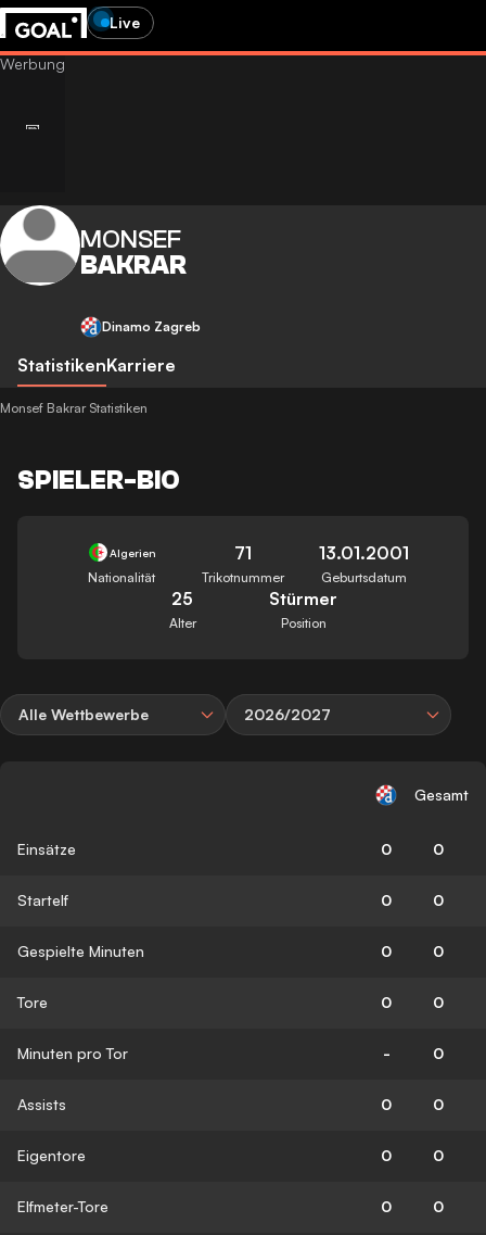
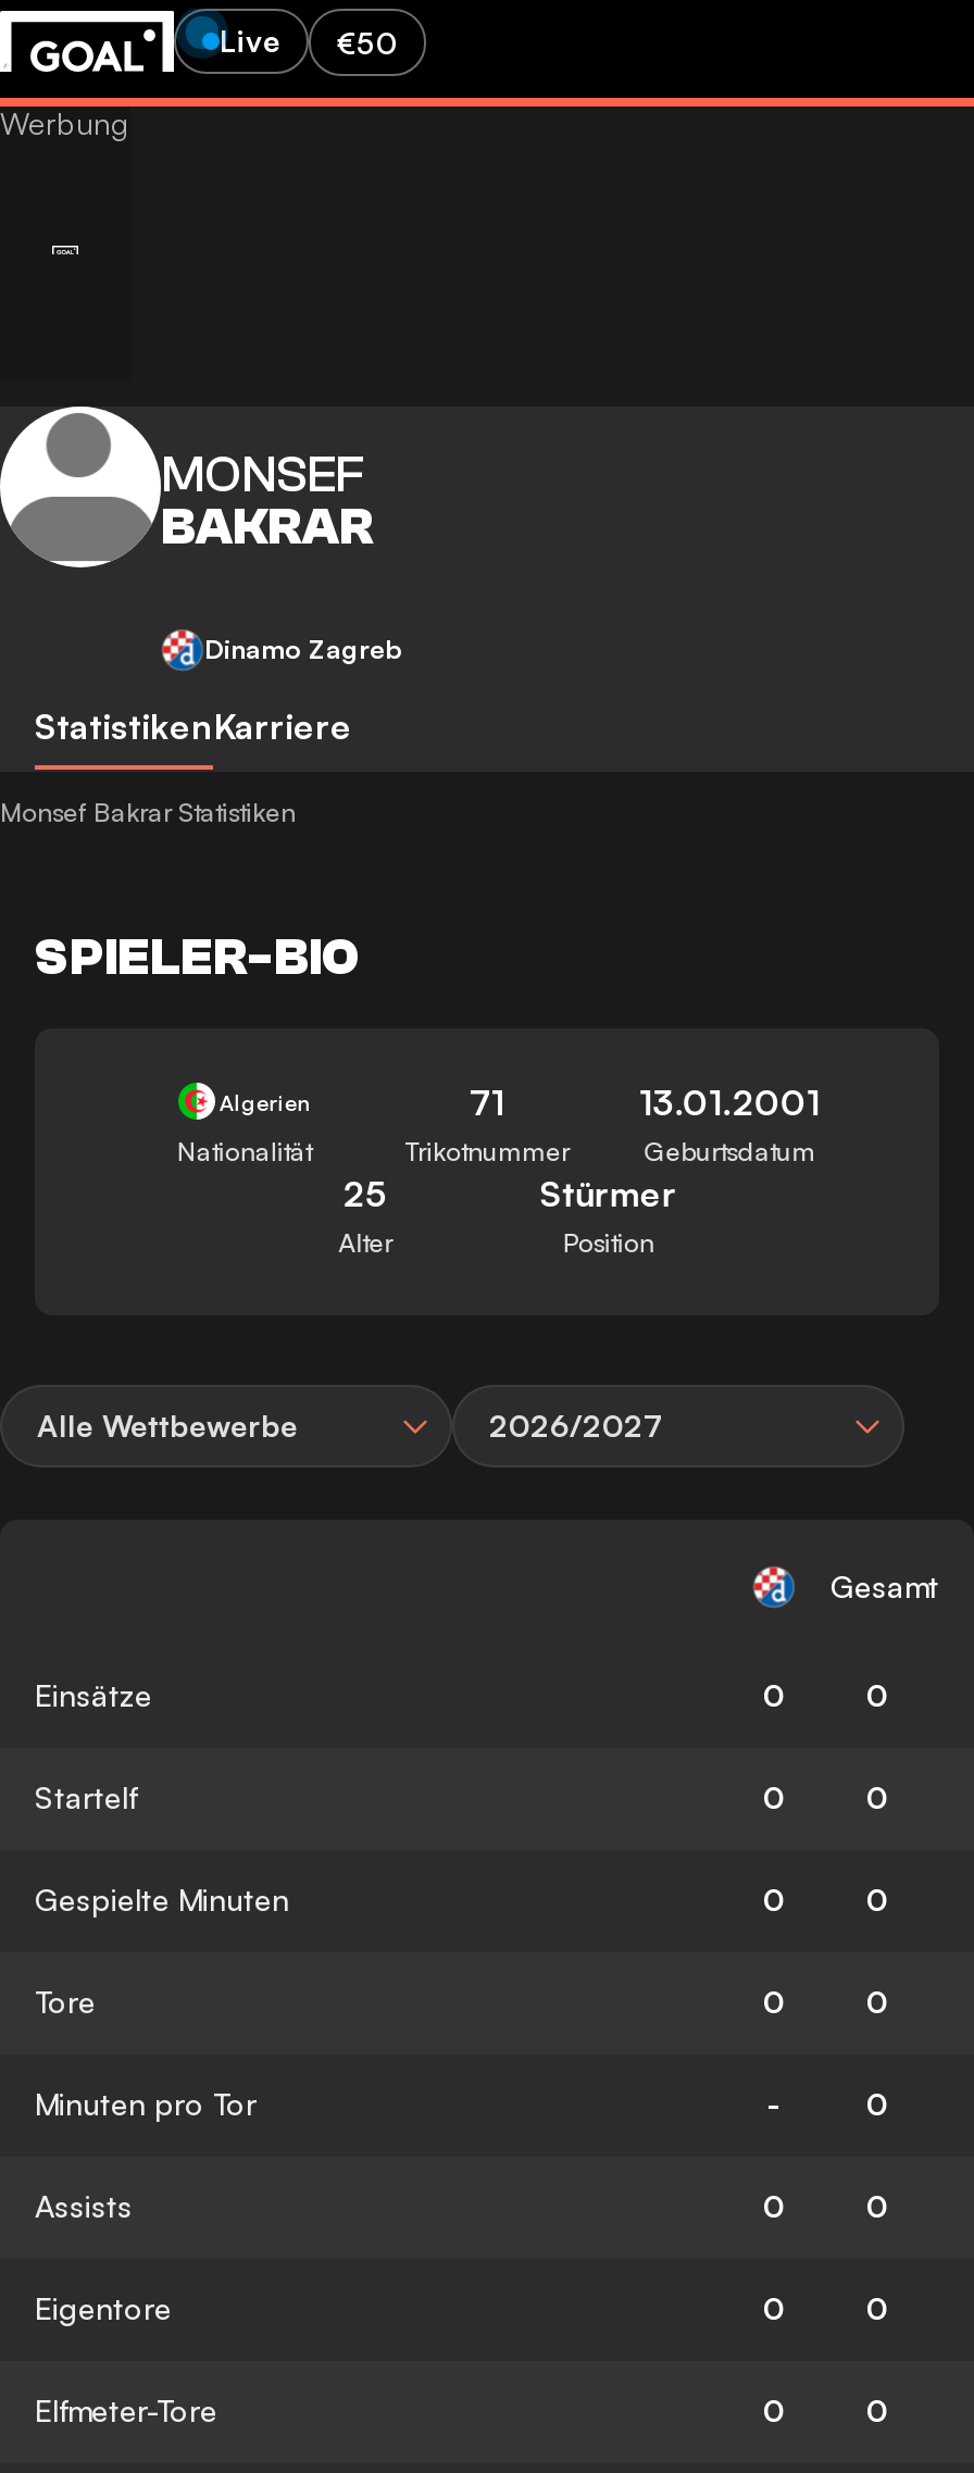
none -> [337,23,398,60] €50

